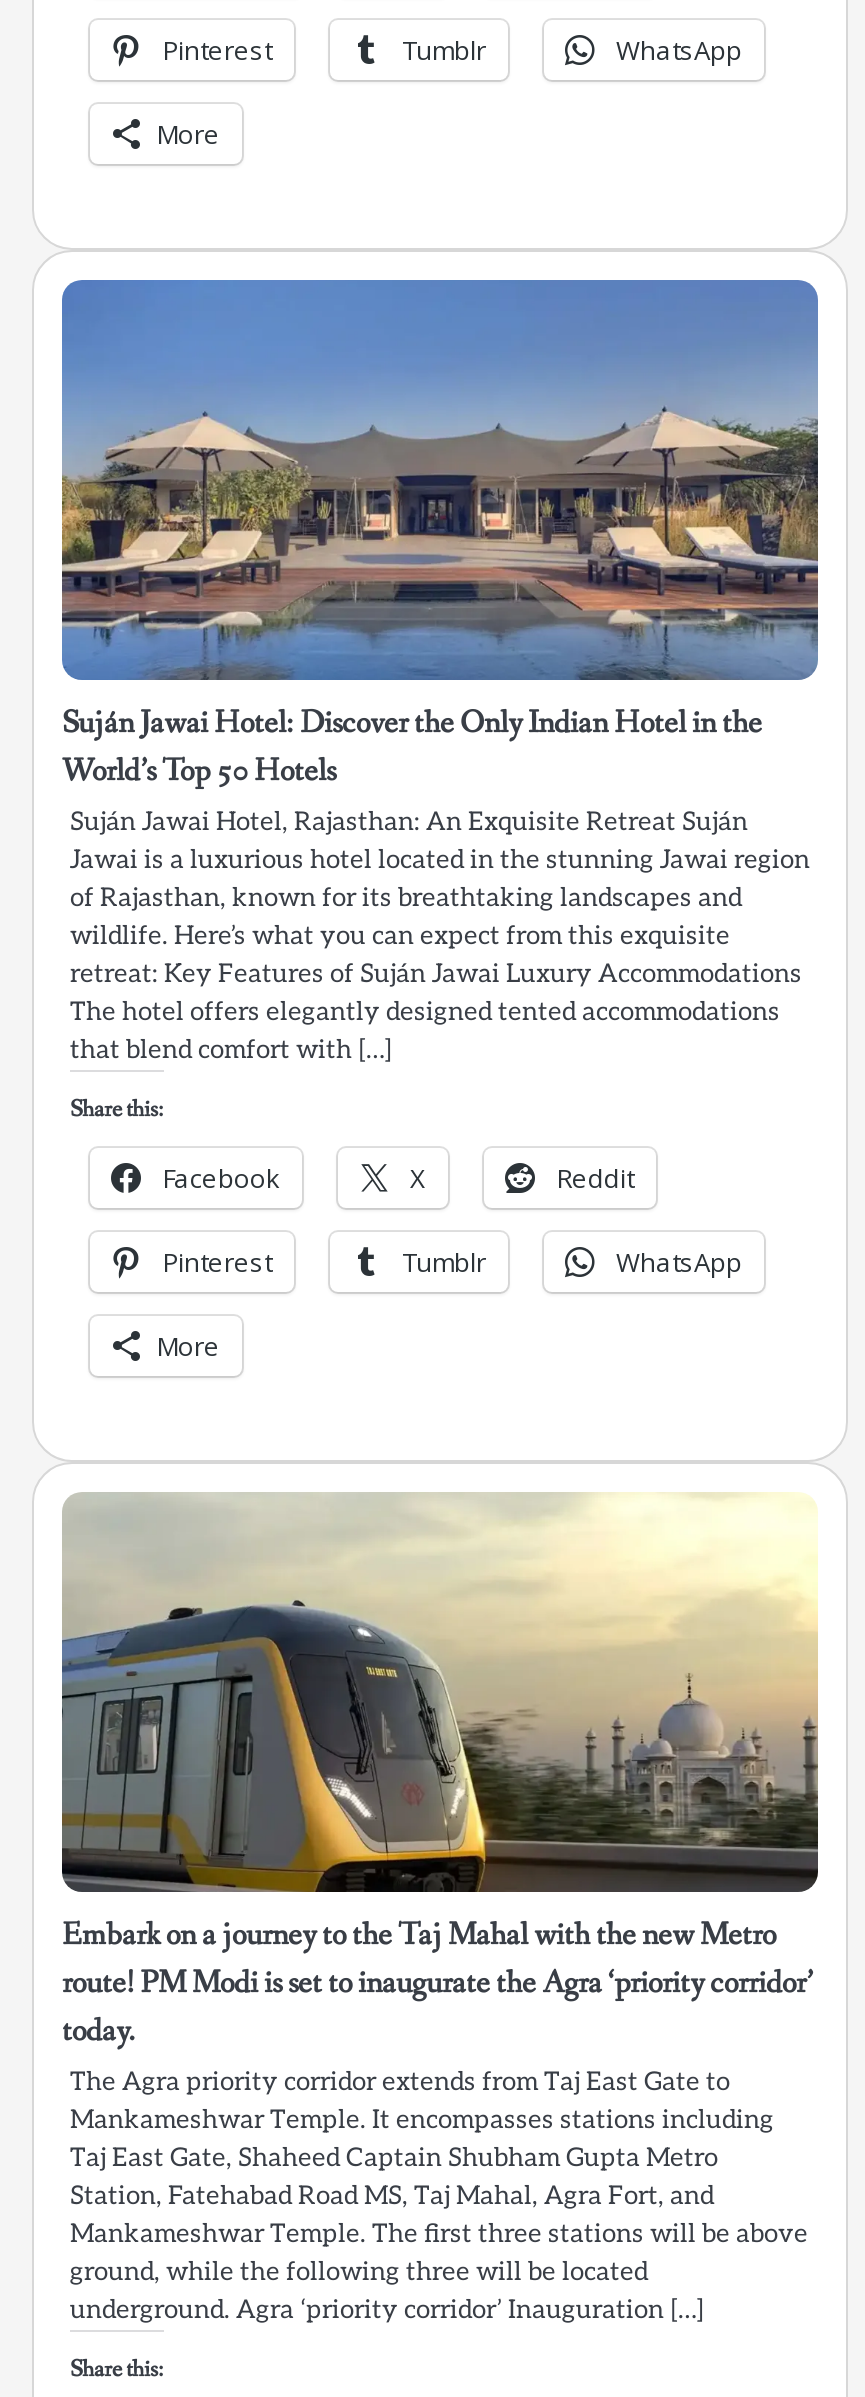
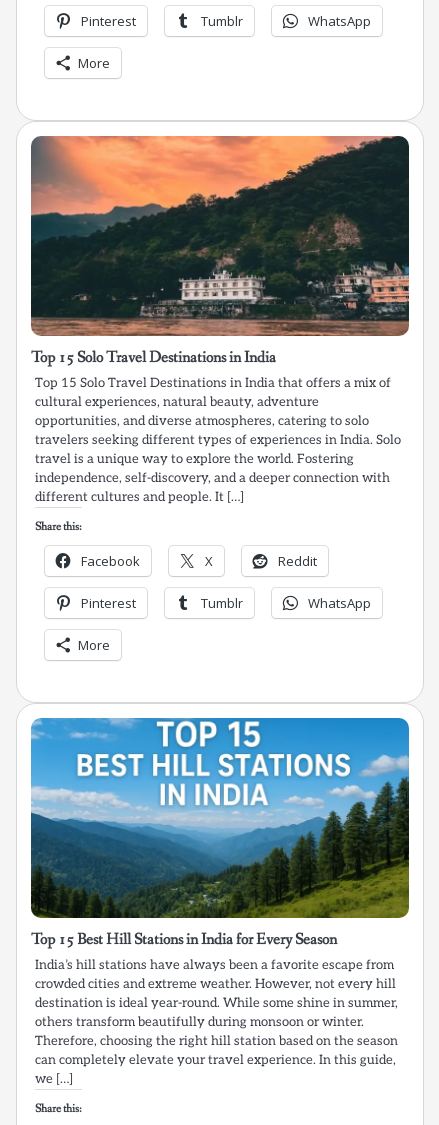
[60,278,820,1065] [image] | Suján Jawai Hotel: Discover the Only Indian Hotel in the | World’s Top 50 Hotels | Suján Jawai Hotel, Rajasthan: An Exquisite Retreat Suján | Jawai is a luxurious hotel located in the stunning Jawai region | of Rajasthan, known for its breathtaking landscapes and | wildlife. Here’s what you can expect from this exquisite | retreat: Key Features of Suján Jawai Luxury Accommodations | The hotel offers elegantly designed tented accommodations | that blend comfort with […] -> [30,135,410,505] [image] | Top 15 Solo Travel Destinations in India | Top 15 Solo Travel Destinations in India that offers a mix of | cultural experiences, natural beauty, adventure | opportunities, and diverse atmospheres, catering to solo | travelers seeking different types of experiences in India. Solo | travel is a unique way to explore the world. Fostering | independence, self-discovery, and a deeper connection with | different cultures and people. It […]
[62,1492,820,2325] [image] | Embark on a journey to the Taj Mahal with the new Metro | route! PM Modi is set to inaugurate the Agra ‘priority corridor’ | today. | The Agra priority corridor extends from Taj East Gate to | Mankameshwar Temple. It encompasses stations including | Taj East Gate, Shaheed Captain Shubham Gupta Metro | Station, Fatehabad Road MS, Taj Mahal, Agra Fort, and | Mankameshwar Temple. The first three stations will be above | ground, while the following three will be located | underground. Agra ‘priority corridor’ Inauguration […] -> [30,717,410,1087] [image] | Top 15 Best Hill Stations in India for Every Season | India’s hill stations have always been a favorite escape from | crowded cities and extreme weather. However, not every hill | destination is ideal year-round. While some shine in summer, | others transform beautifully during monsoon or winter. | Therefore, choosing the right hill station based on the season | can completely elevate your travel experience. In this guide, | we […]

